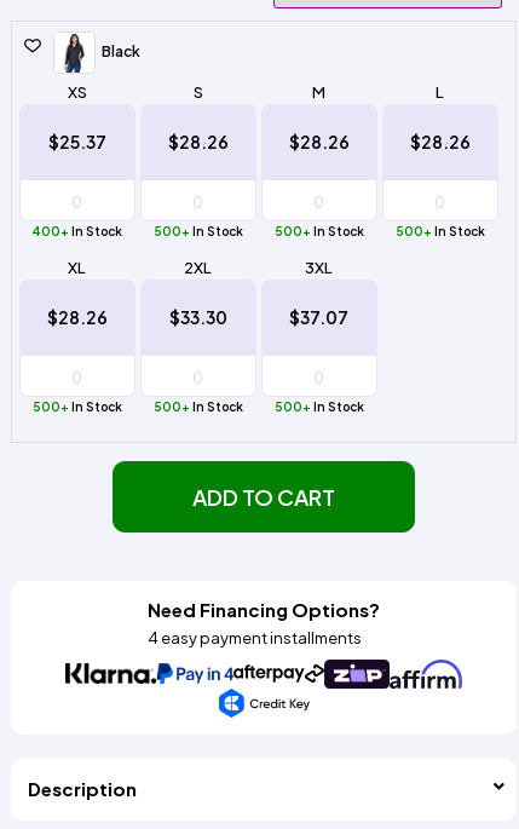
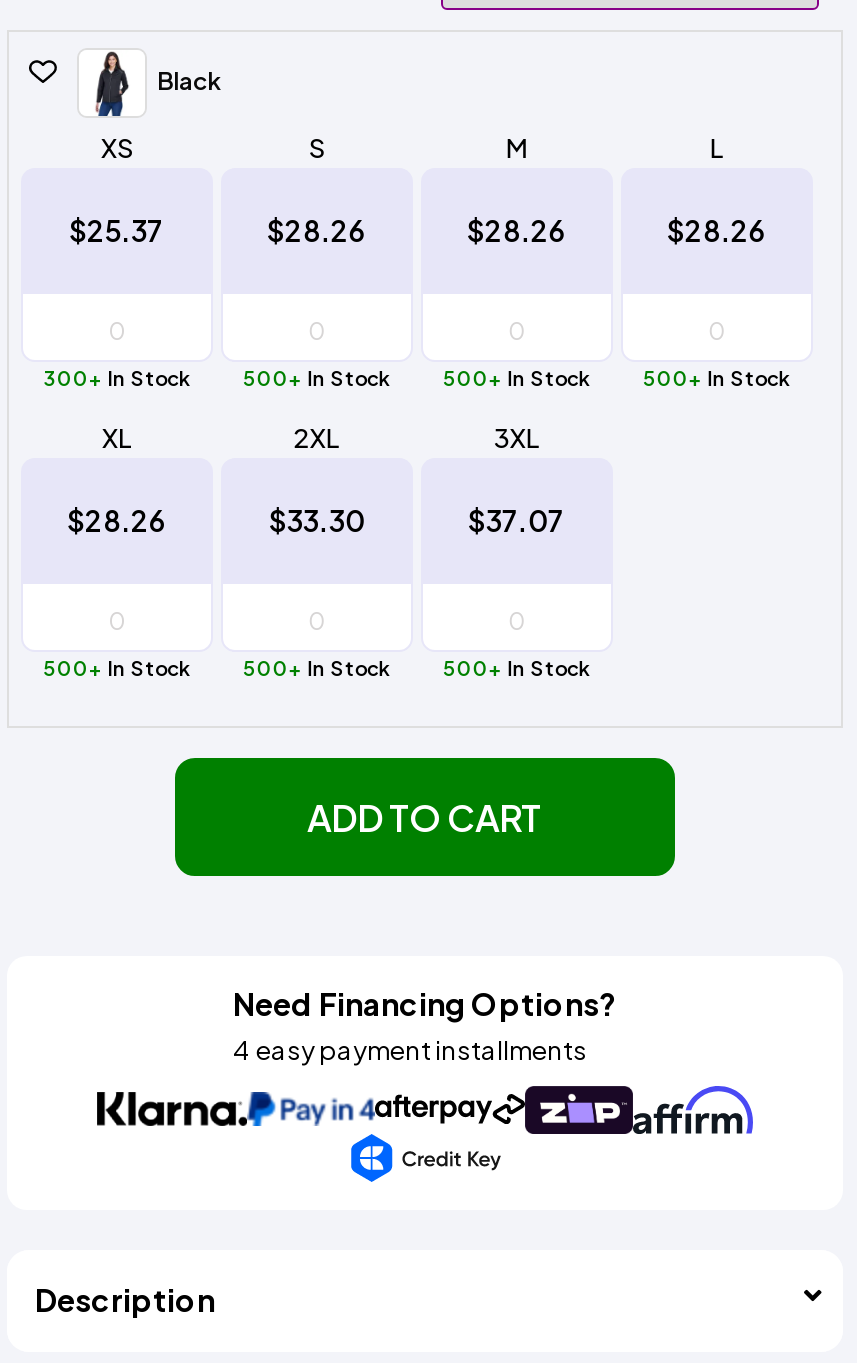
[32,224,123,238] 400+ In Stock -> [43,365,191,389] 300+ In Stock

